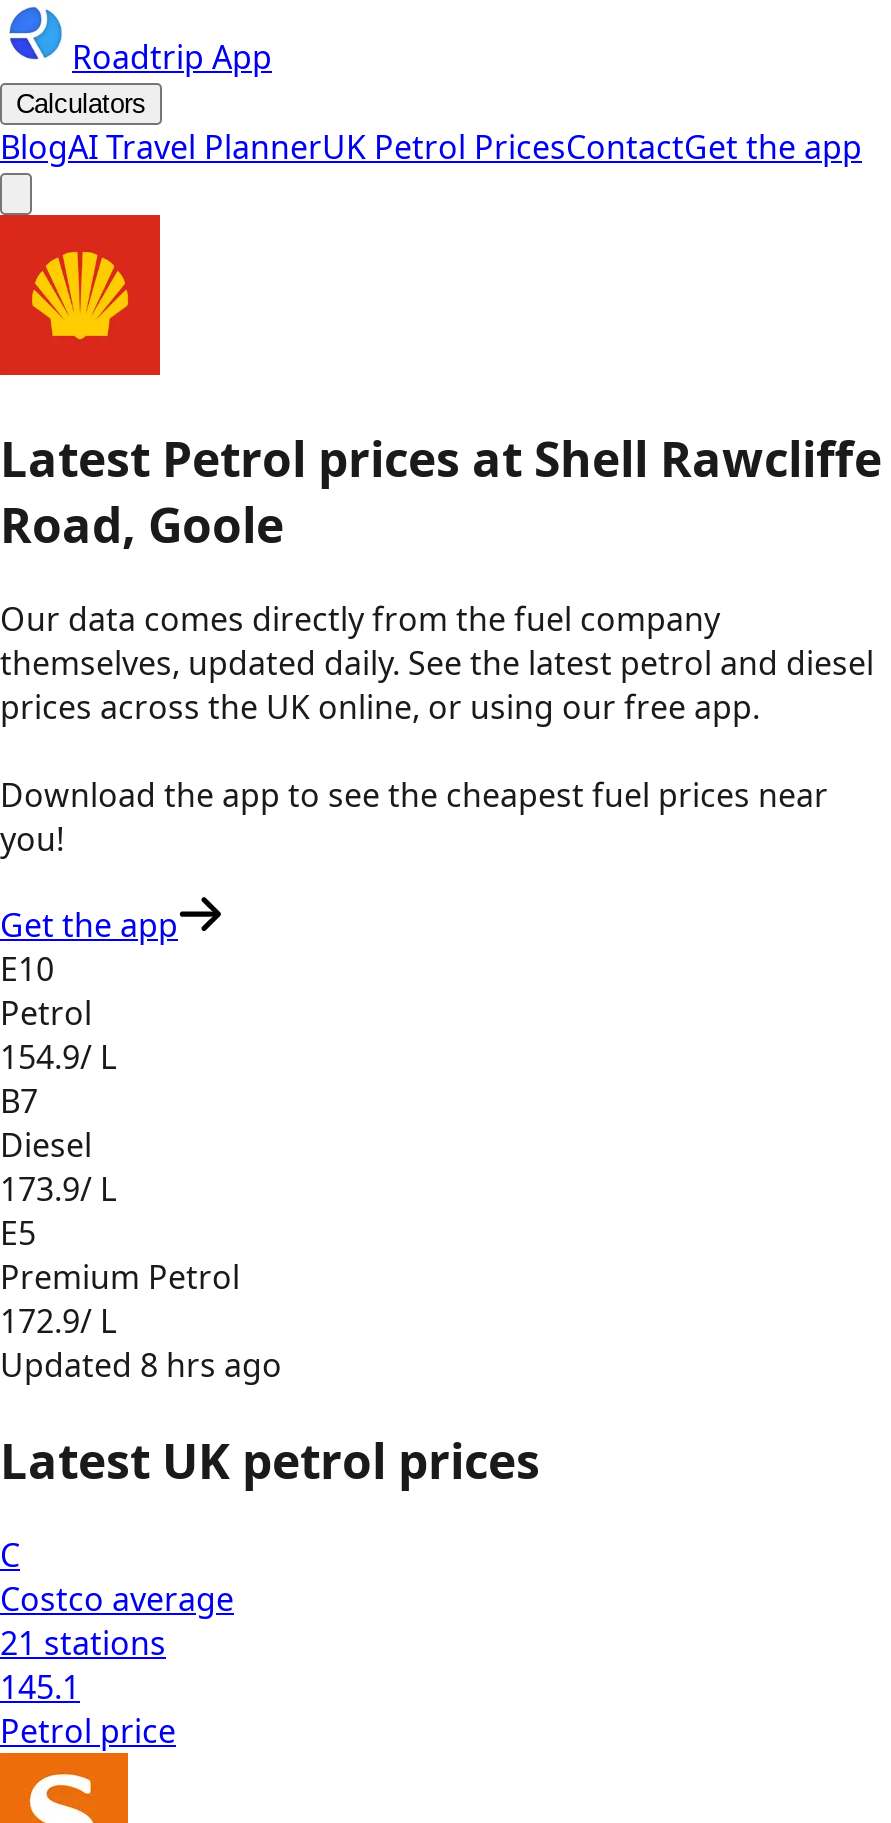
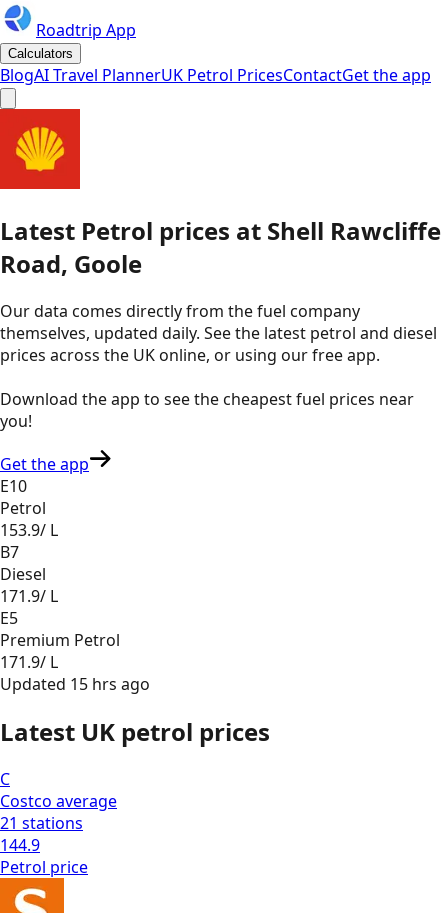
[0,1035,116,1079] 154.9/ L -> [0,519,58,541] 153.9/ L
[0,1167,116,1211] 173.9/ L -> [0,585,58,607] 171.9/ L
[0,1299,116,1343] 172.9/ L -> [0,651,58,673] 171.9/ L
[0,1343,282,1387] Updated 8 hrs ago -> [0,673,150,695] Updated 15 hrs ago
[0,1664,80,1708] 145.1 -> [0,834,40,856] 144.9

